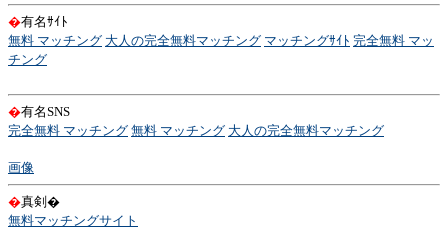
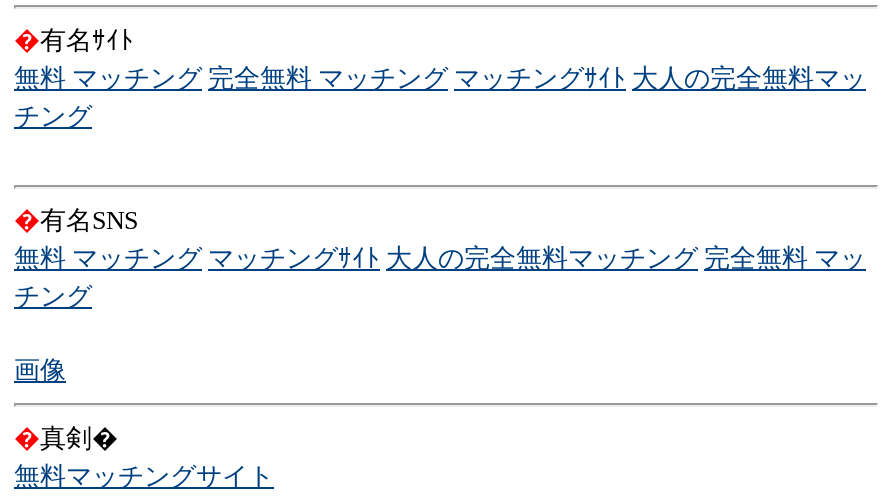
[8,33,434,48] 無料 マッチング 大人の完全無料マッチング マッチングｻｲﾄ 完全無料 マッ -> [14,63,866,93] 無料 マッチング 完全無料 マッチング マッチングｻｲﾄ 大人の完全無料マッ
[8,123,384,138] 完全無料 マッチング 無料 マッチング 大人の完全無料マッチング -> [14,243,866,311] 無料 マッチング マッチングｻｲﾄ 大人の完全無料マッチング 完全無料 マッ | チング

